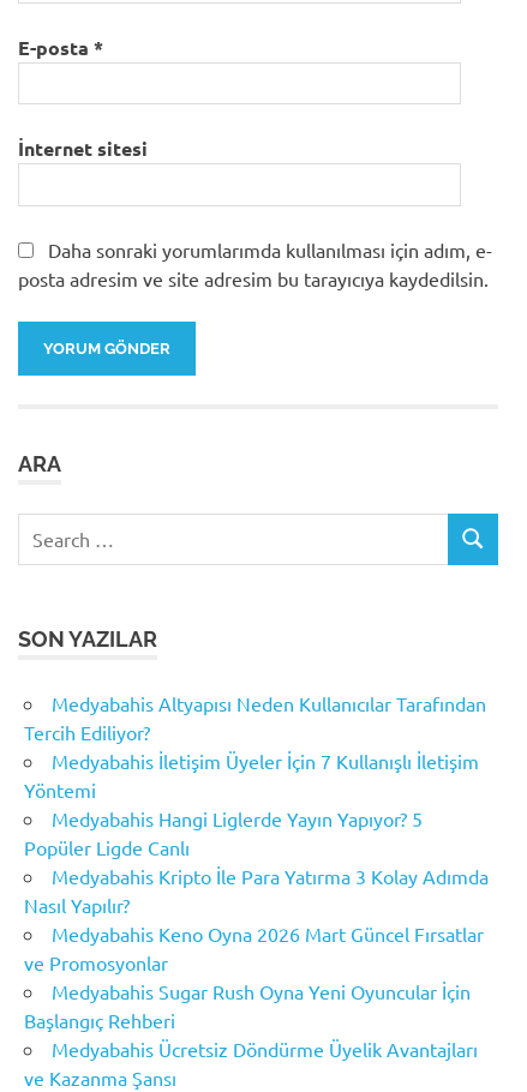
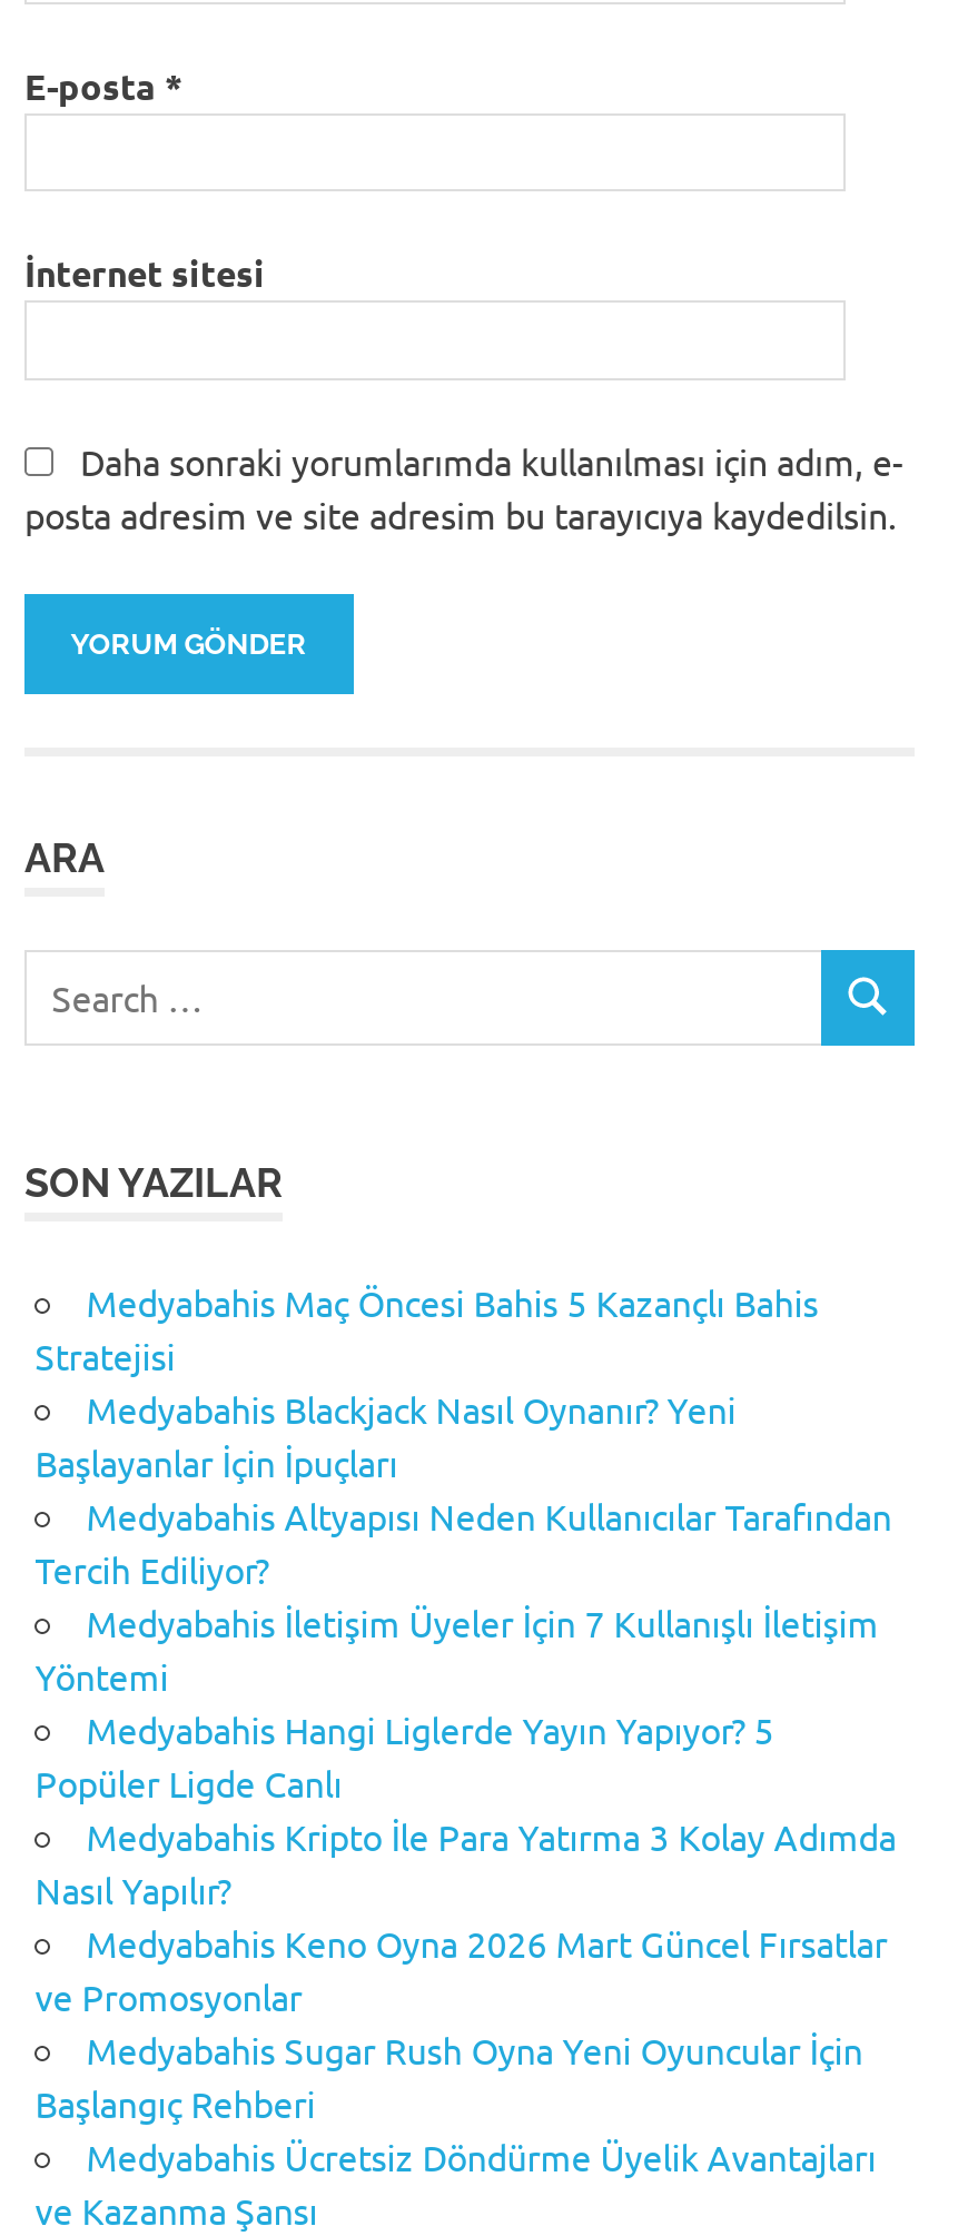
none -> [35,1278,818,1483] Medyabahis Maç Öncesi Bahis 5 Kazançlı Bahis | Stratejisi | Medyabahis Blackjack Nasıl Oynanır? Yeni | Başlayanlar İçin İpuçları

